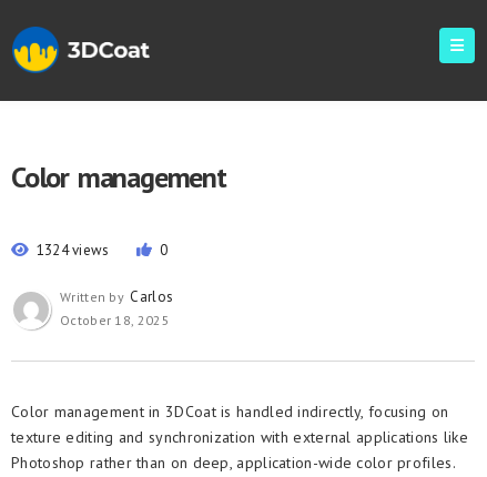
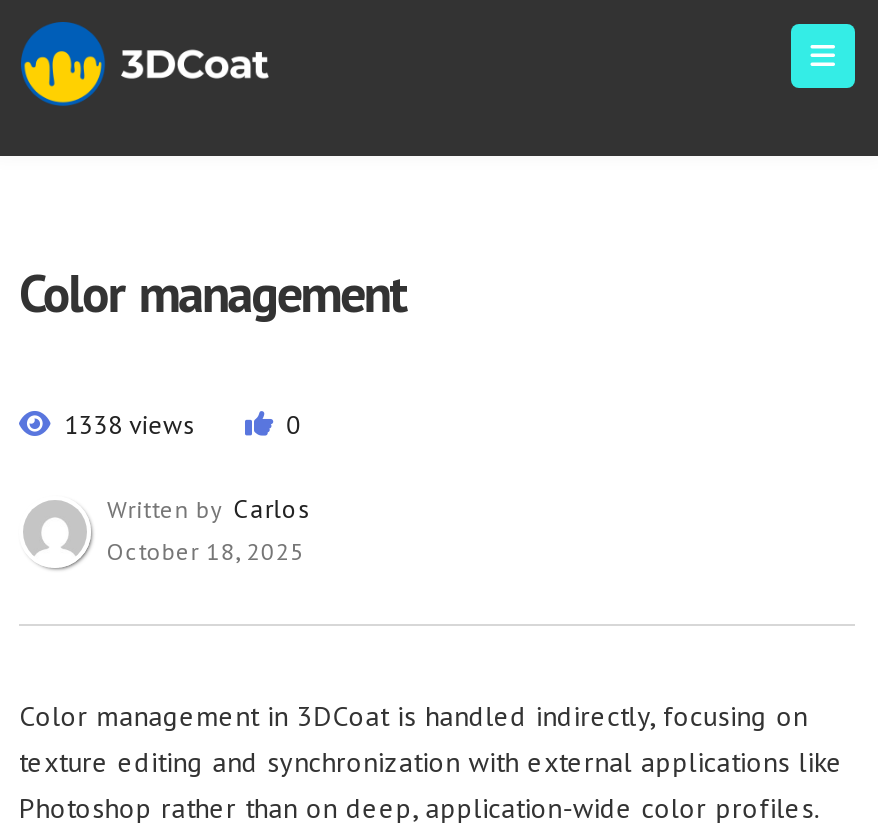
[36,241,109,260] 1324 views -> [64,408,196,442] 1338 views

